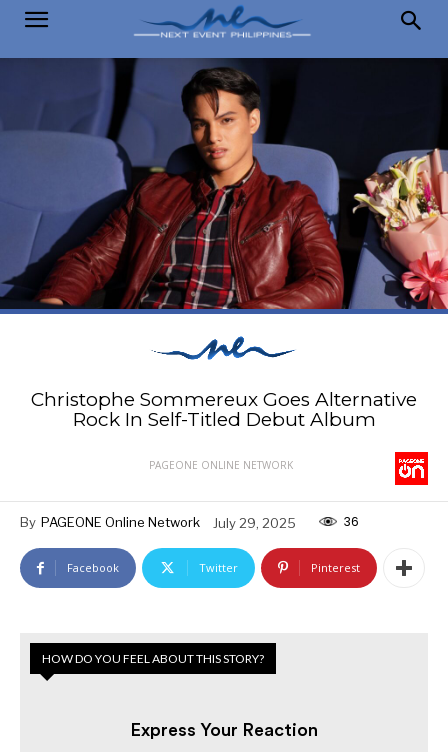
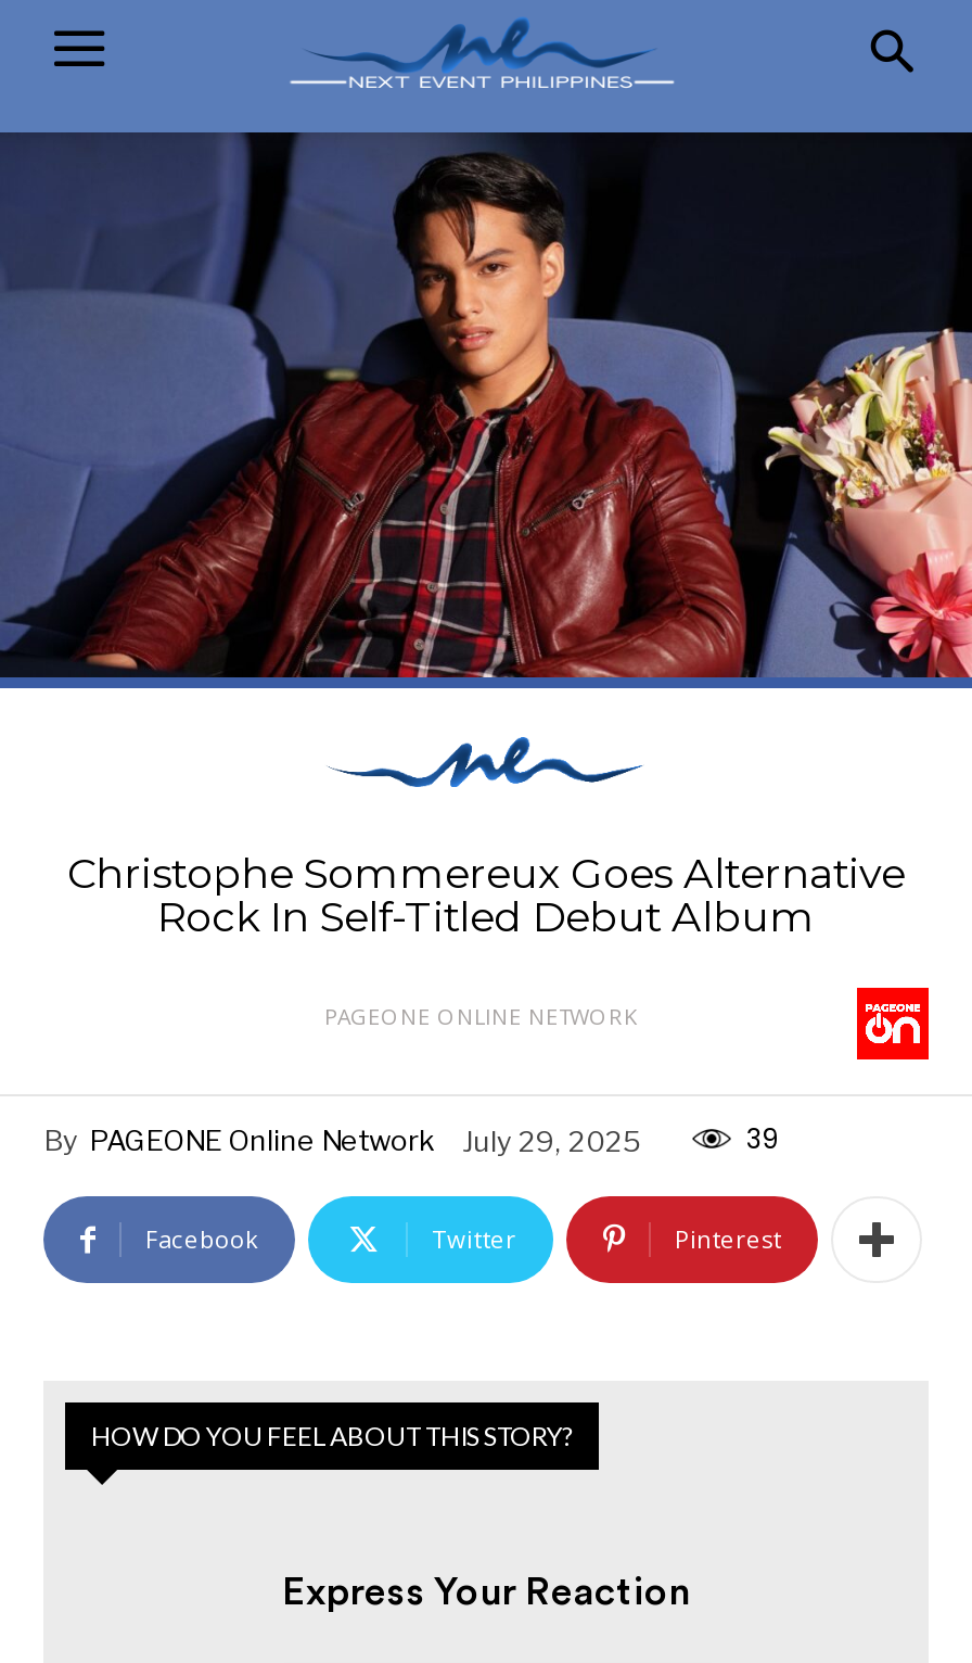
[344,513,359,530] 36 -> [746,1120,779,1157] 39

